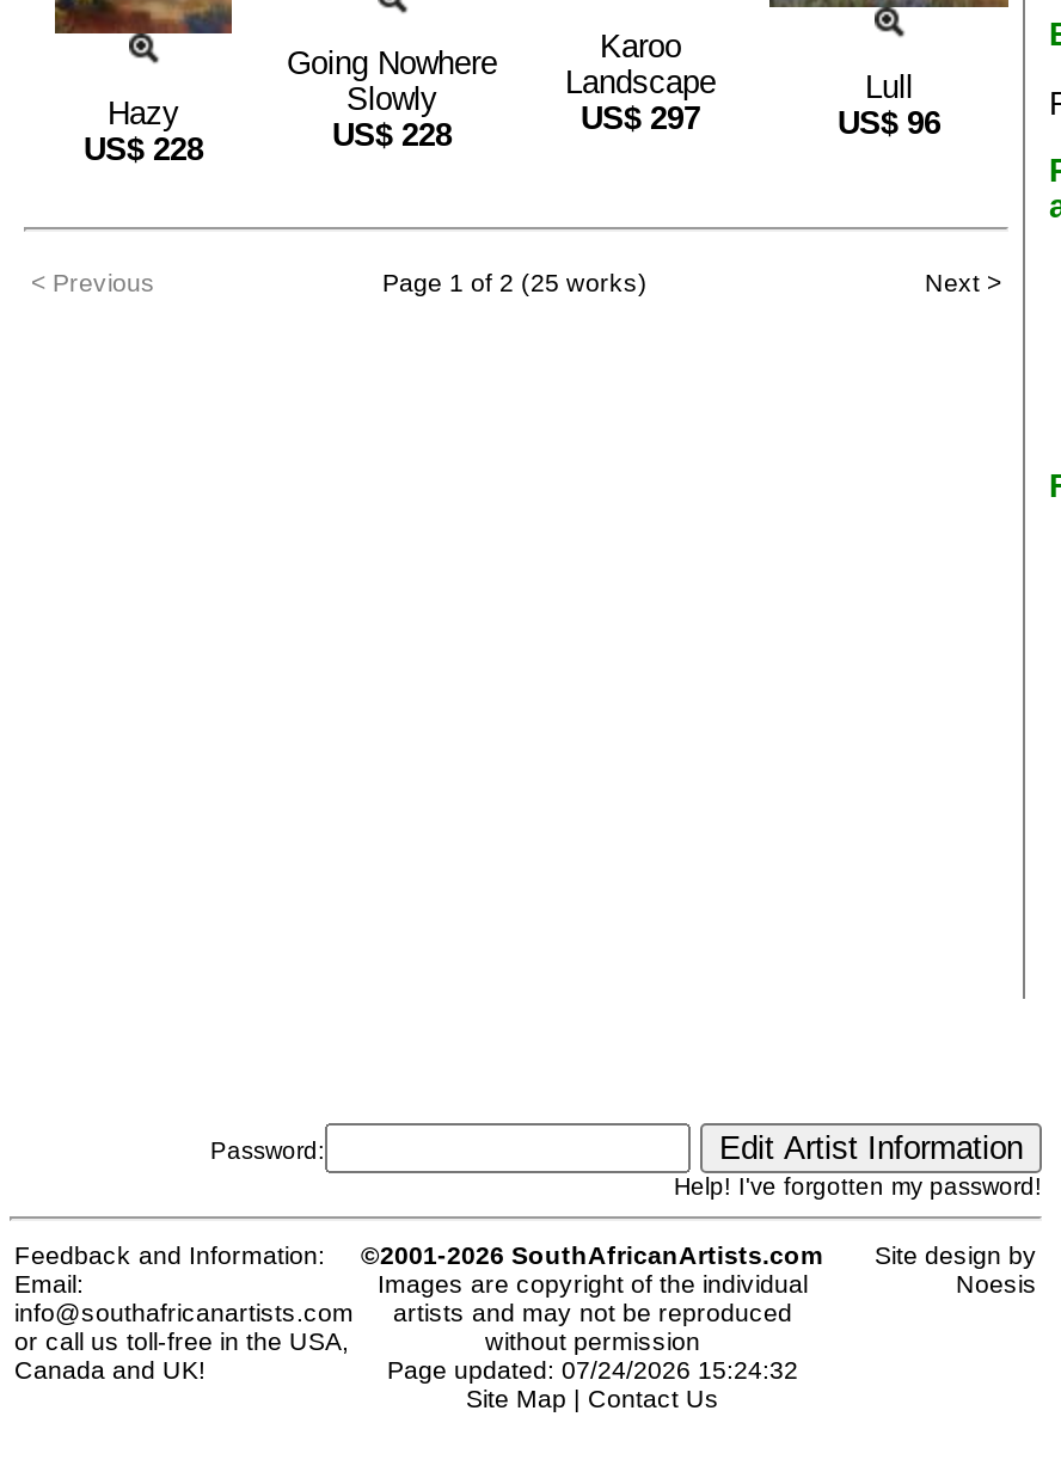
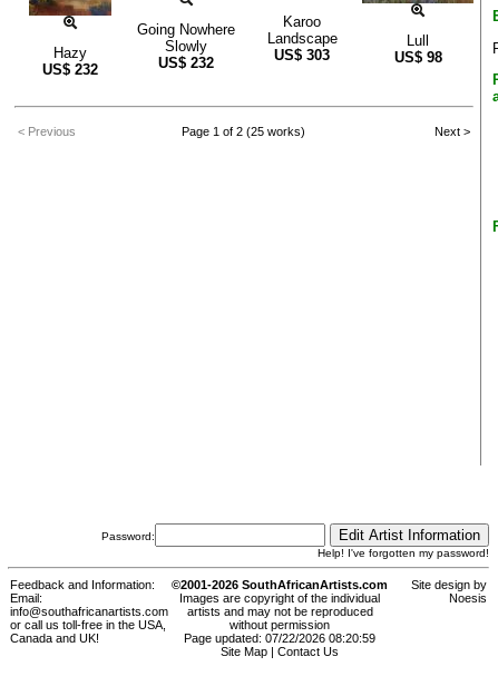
[581,101,700,137] US$297 -> [274,47,330,64] US$303
[838,106,940,142] US$96 -> [394,49,442,66] US$98
[332,118,452,154] US$228 -> [158,55,214,72] US$232
[84,132,203,168] US$228 -> [42,62,98,78] US$232
[387,1356,798,1384] Page updated: 07/24/2026 15:24:32 -> [184,632,375,645] Page updated: 07/22/2026 08:20:59

